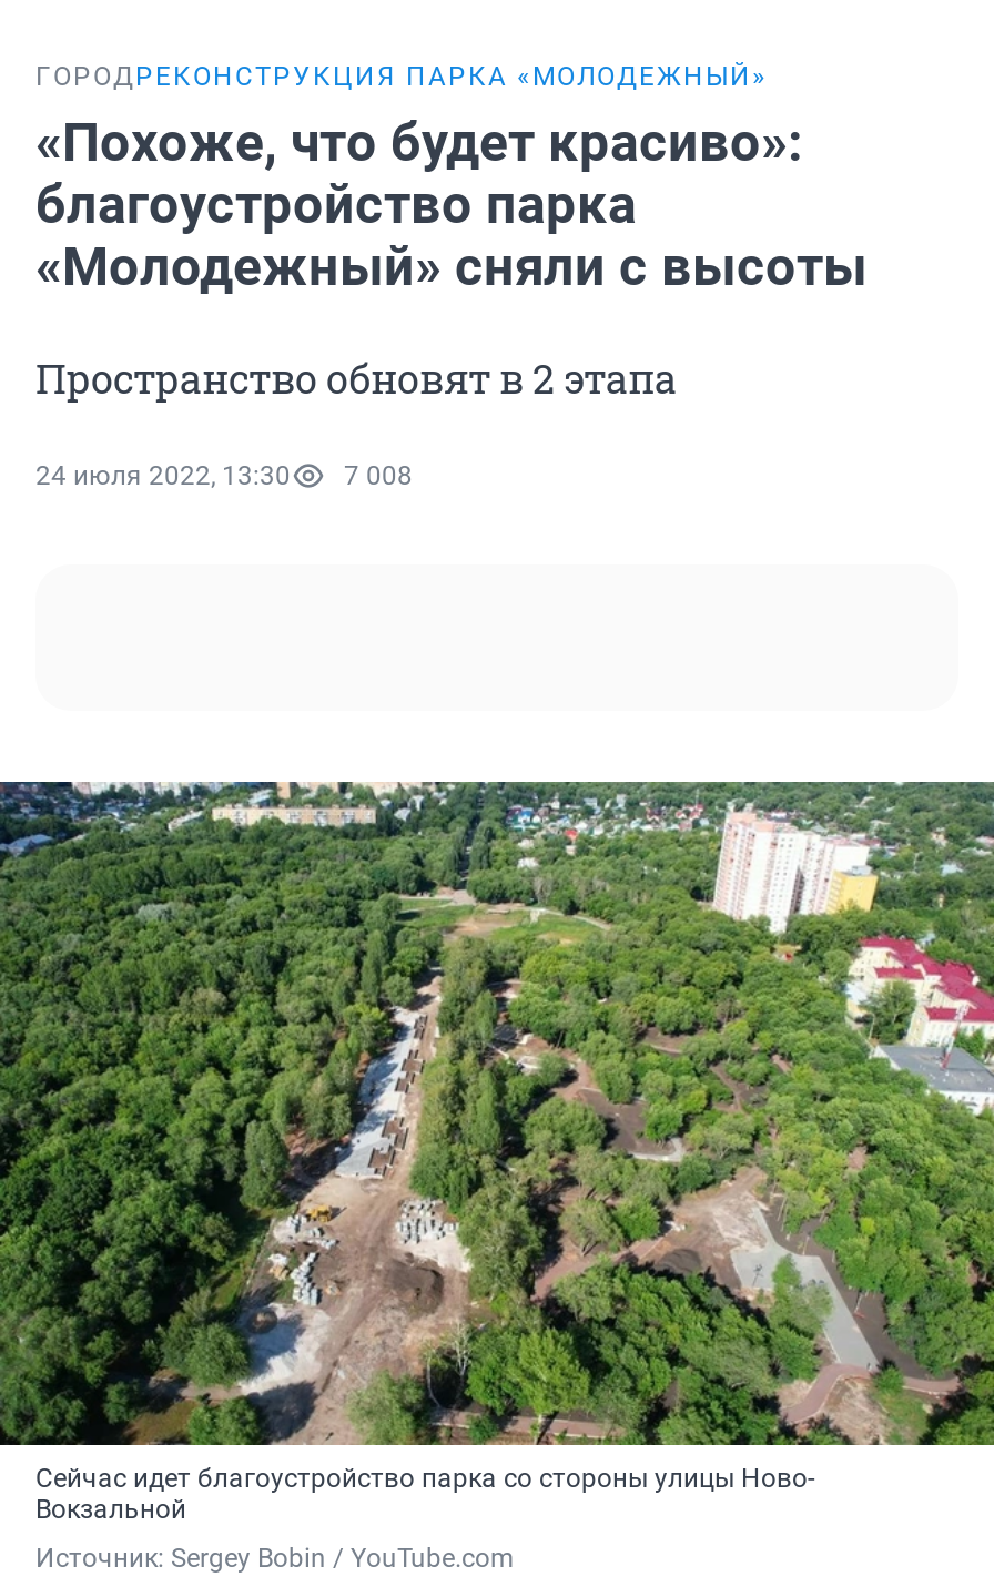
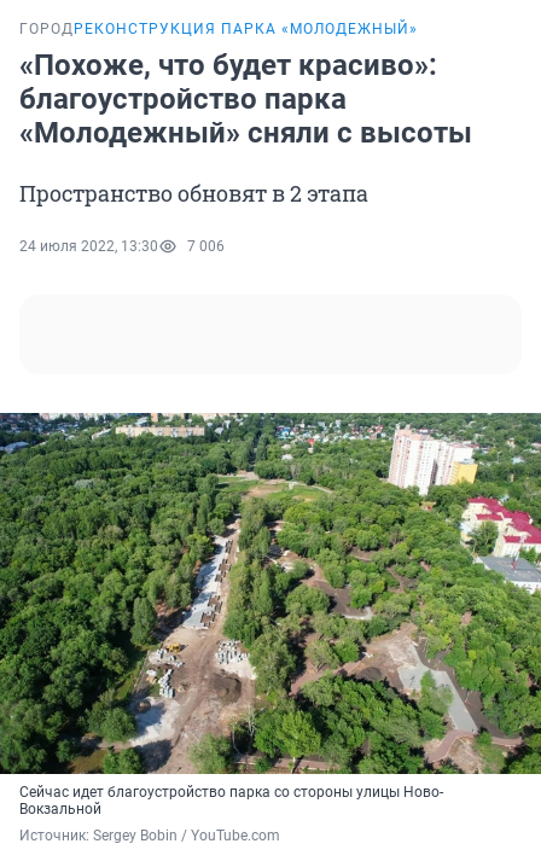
[35,460,413,492] 24 июля 2022, 13:30 7 008 -> [19,238,225,255] 24 июля 2022, 13:30 7 006

